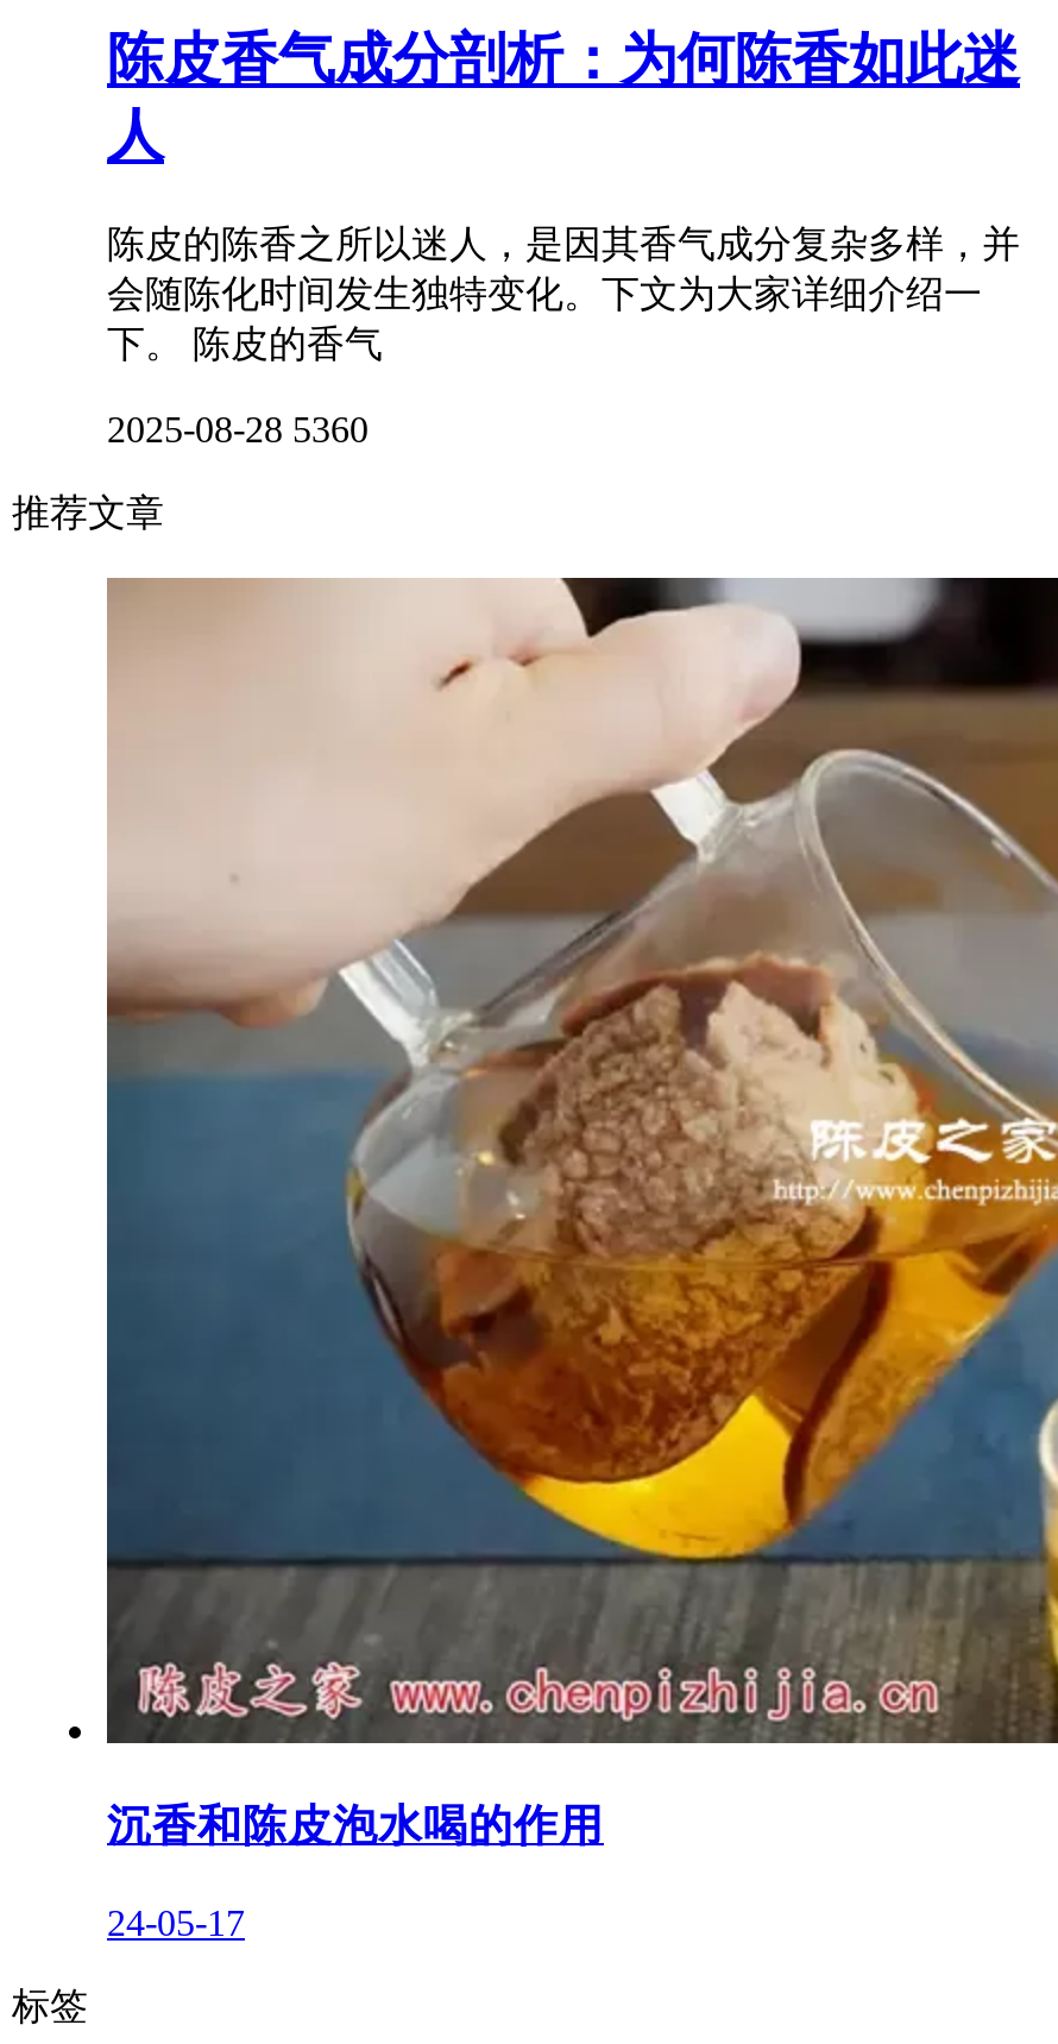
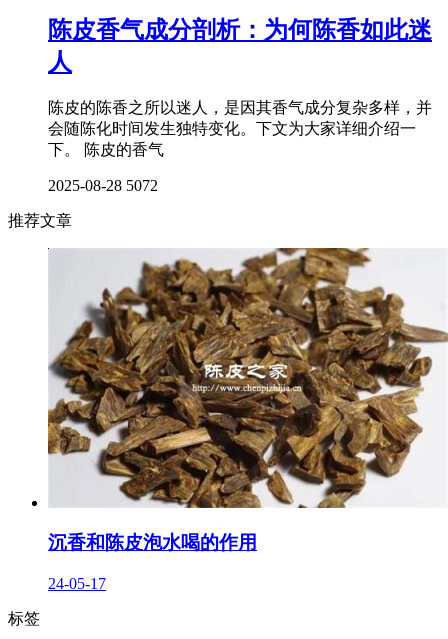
[107,408,369,448] 2025-08-28 5360 -> [48,176,158,193] 2025-08-28 5072
[105,576,1051,1746] [image] -> [48,247,445,509] [image]

